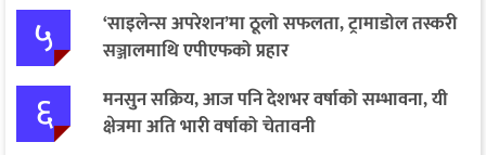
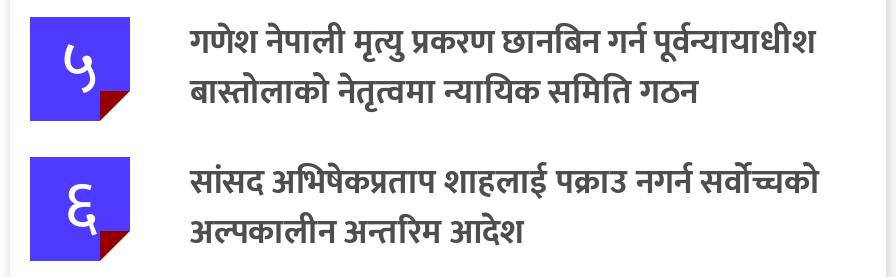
[103,9,457,66] ‘साइलेन्स अपरेशन’मा ठूलो सफलता, ट्रामाडोल तस्करी | सञ्जालमाथि एपीएफको प्रहार -> [190,15,816,121] गणेश नेपाली मृत्यु प्रकरण छानबिन गर्न पूर्वन्यायाधीश | बास्तोलाको नेतृत्वमा न्यायिक समिति गठन
[103,85,448,142] मनसुन सक्रिय, आज पनि देशभर वर्षाको सम्भावना, यी | क्षेत्रमा अति भारी वर्षाको चेतावनी -> [190,155,820,261] सांसद अभिषेकप्रताप शाहलाई पक्राउ नगर्न सर्वोच्चको | अल्पकालीन अन्तरिम आदेश

